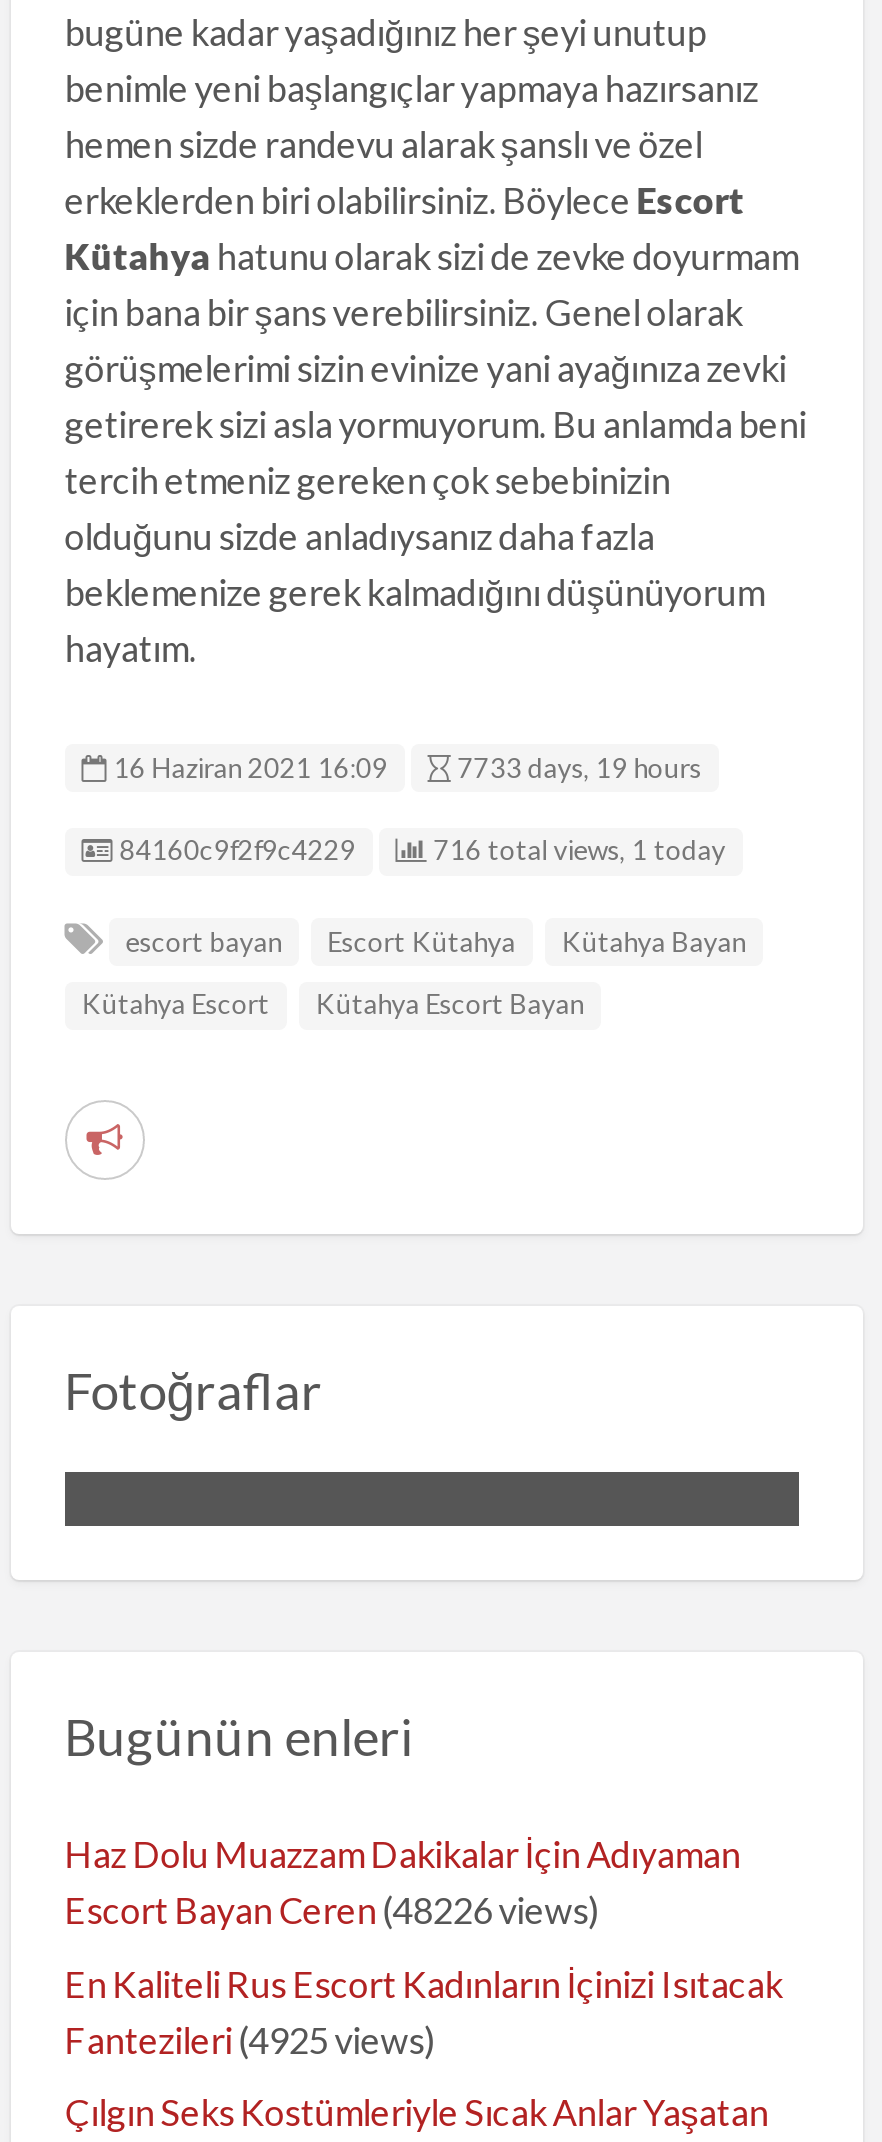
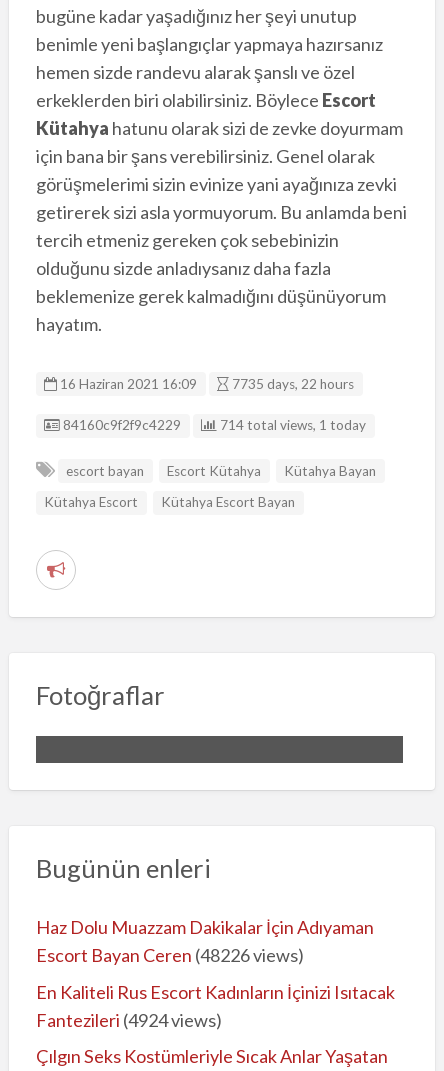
[107,751,701,783] 16 Haziran 2021 16:09 7733 days, 19 hours -> [57,375,354,391] 16 Haziran 2021 16:09 7735 days, 22 hours
[427,834,725,866] 716 total views, 1 today -> [217,417,366,433] 714 total views, 1 today
[64,2017,436,2061] Fantezileri (4925 views) -> [36,1008,222,1030] Fantezileri (4924 views)

